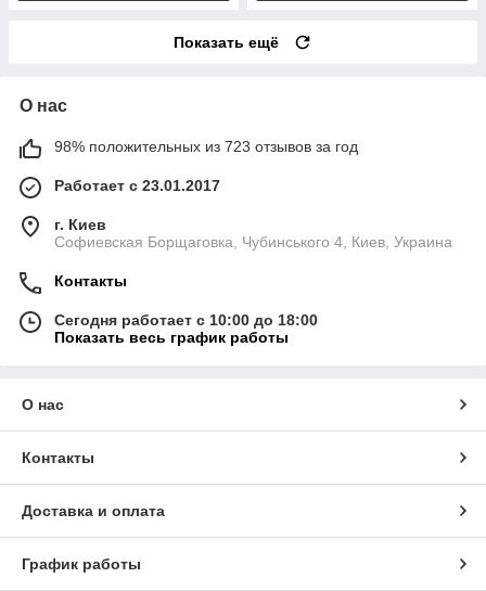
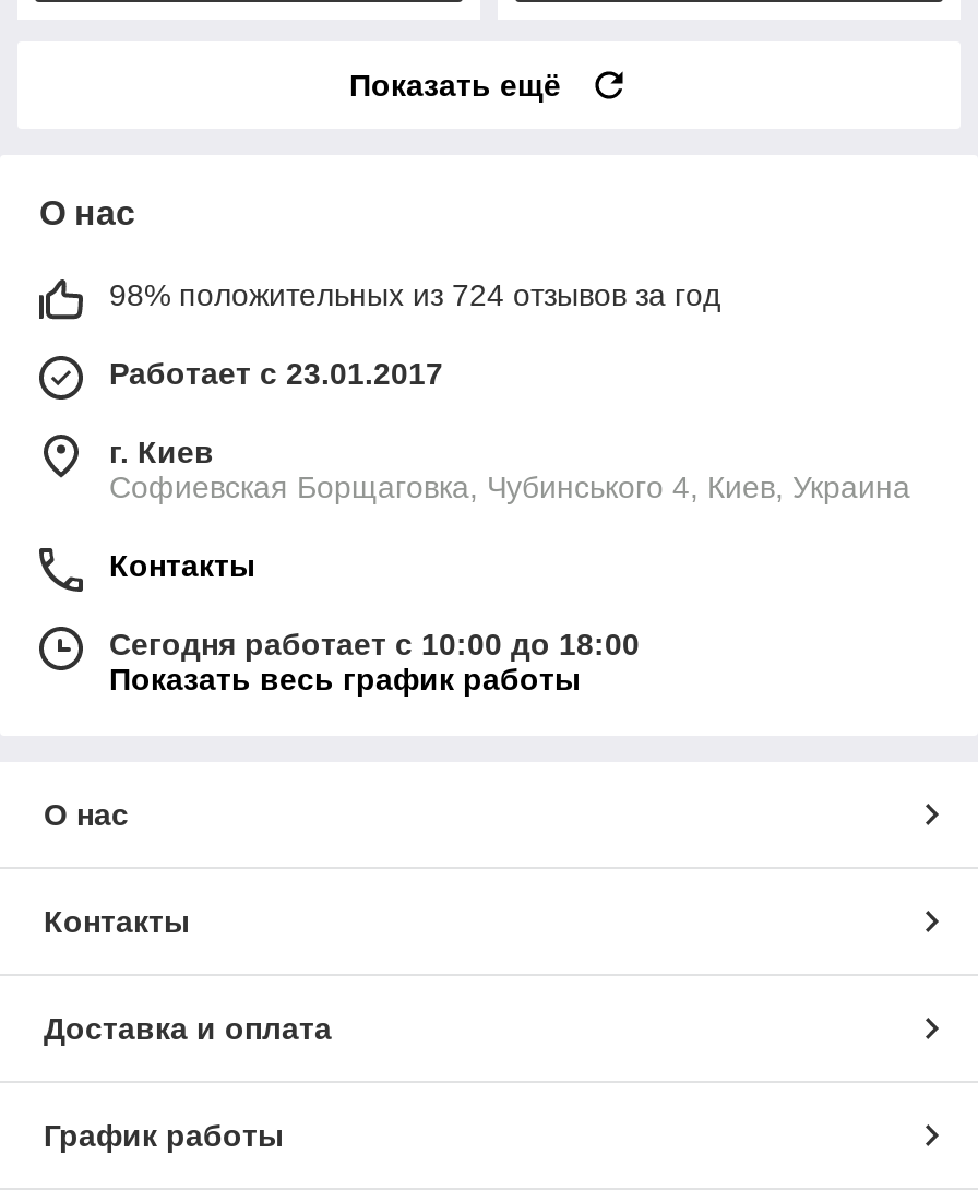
[54,138,358,155] 98% положительных из 723 отзывов за год -> [109,277,720,312] 98% положительных из 724 отзывов за год

